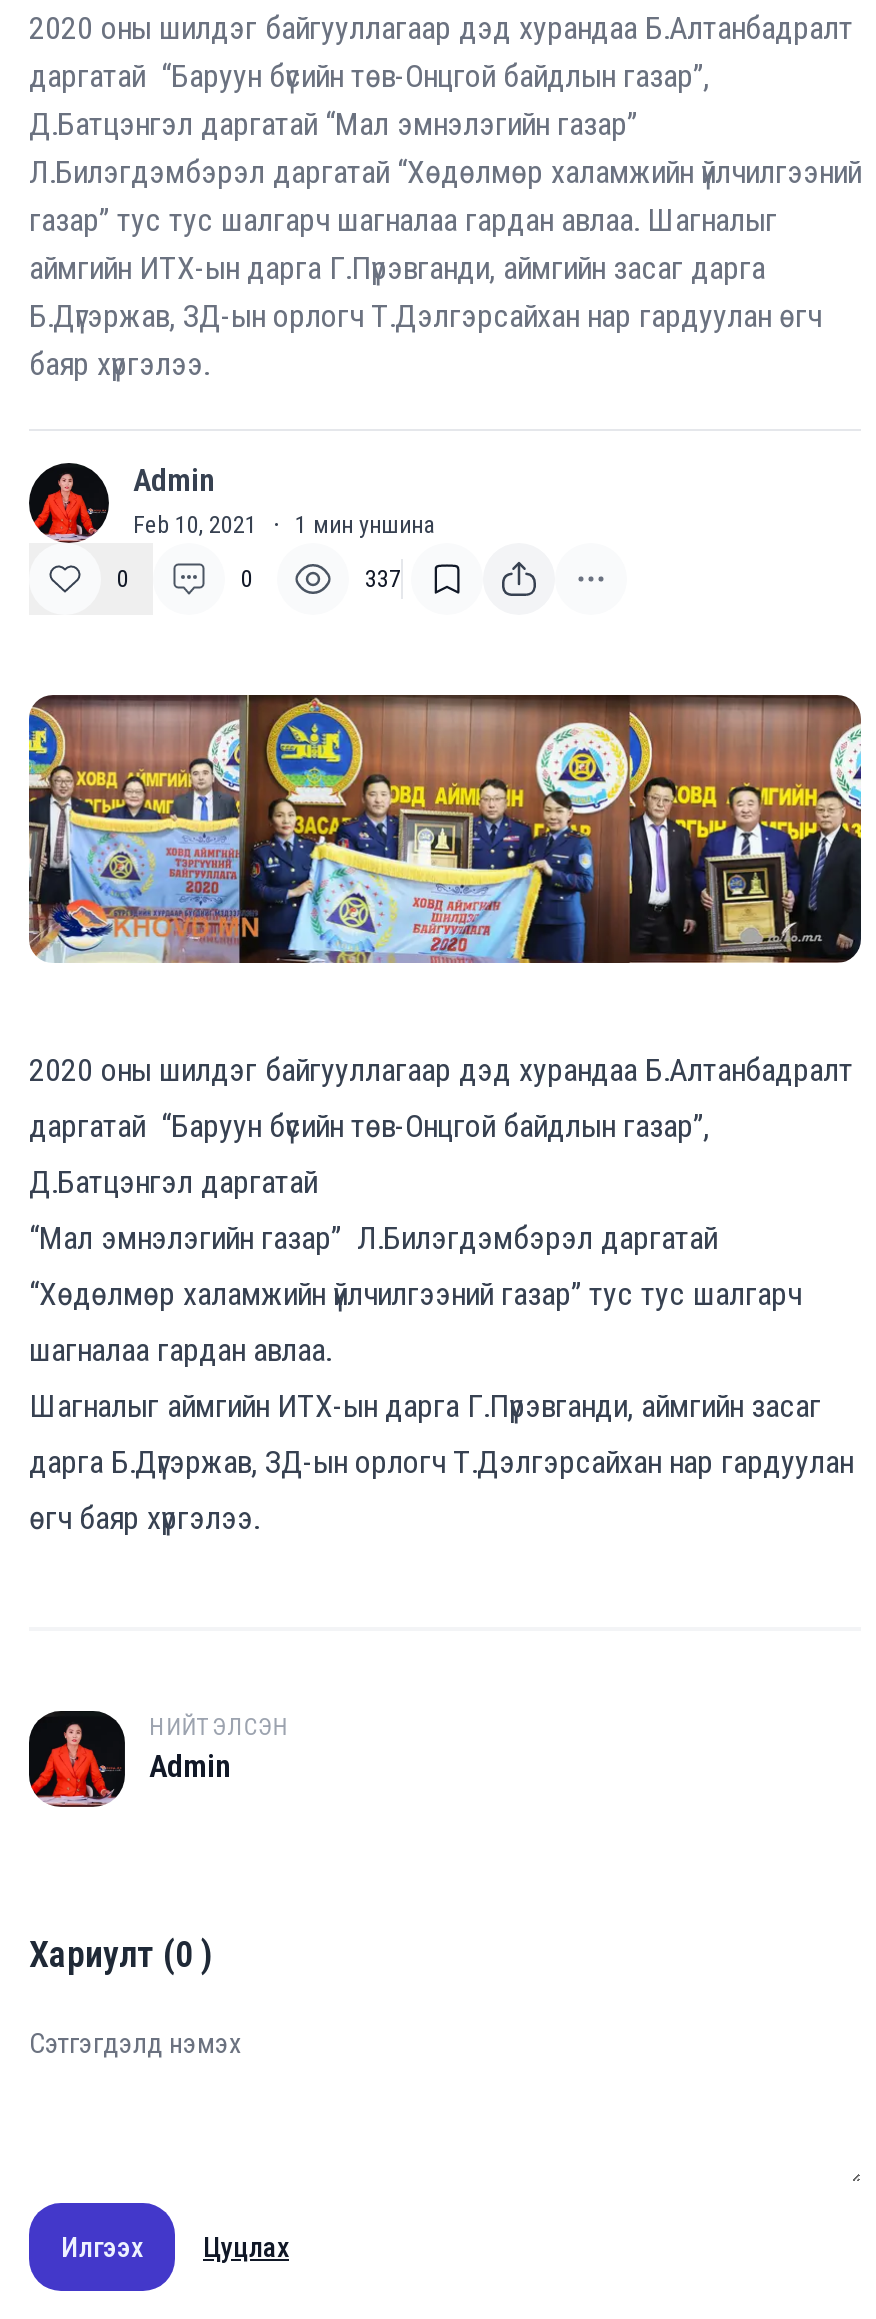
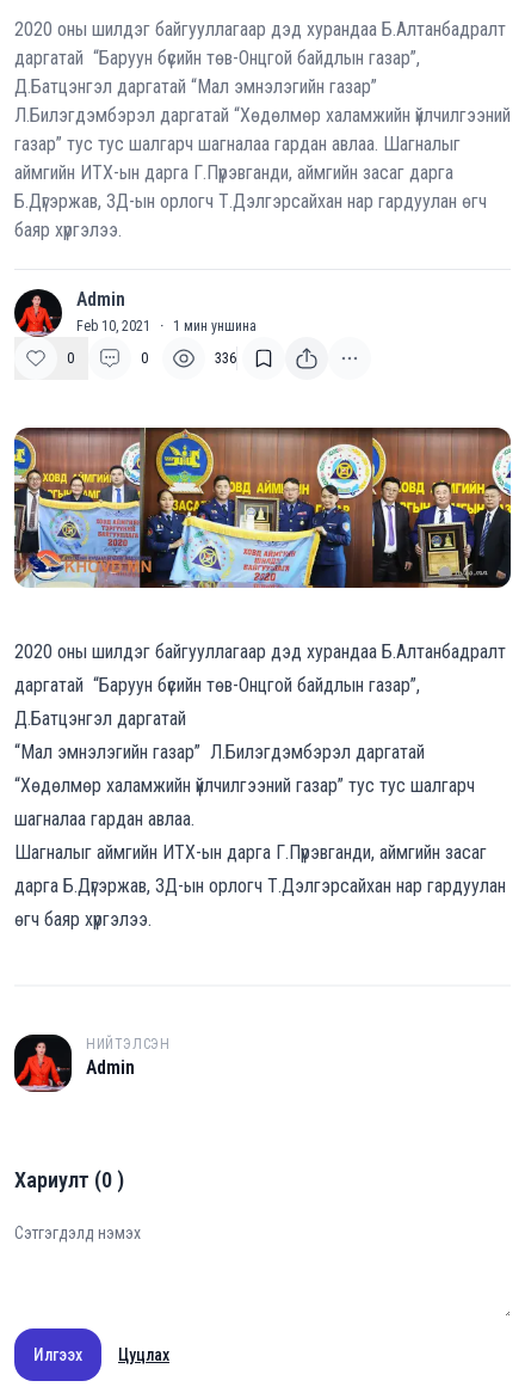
[365,565,401,593] 337 -> [215,350,236,367] 336

